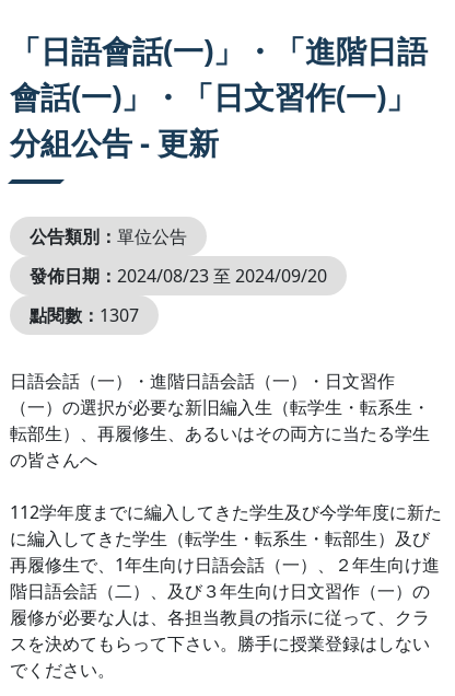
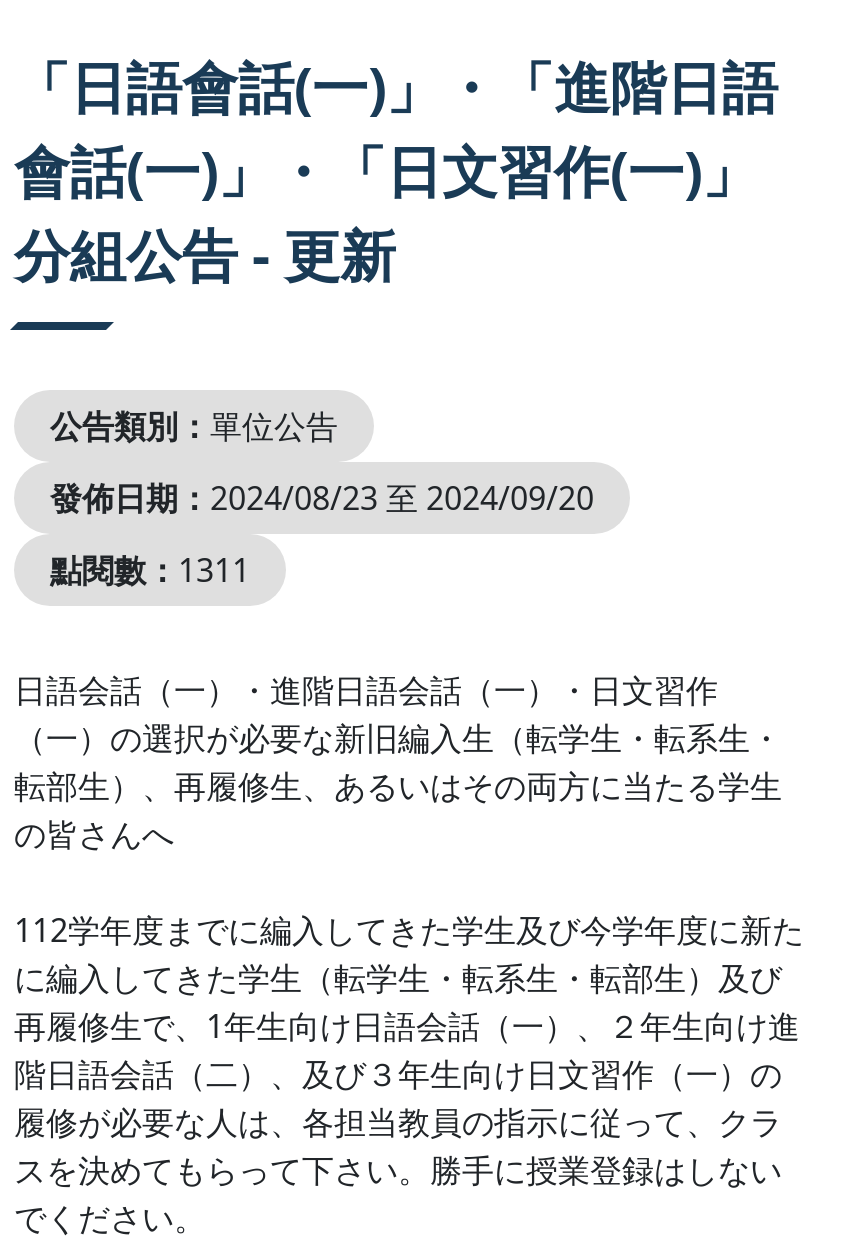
[30,303,139,327] 點閱數：1307 -> [50,548,250,592] 點閱數：1311

